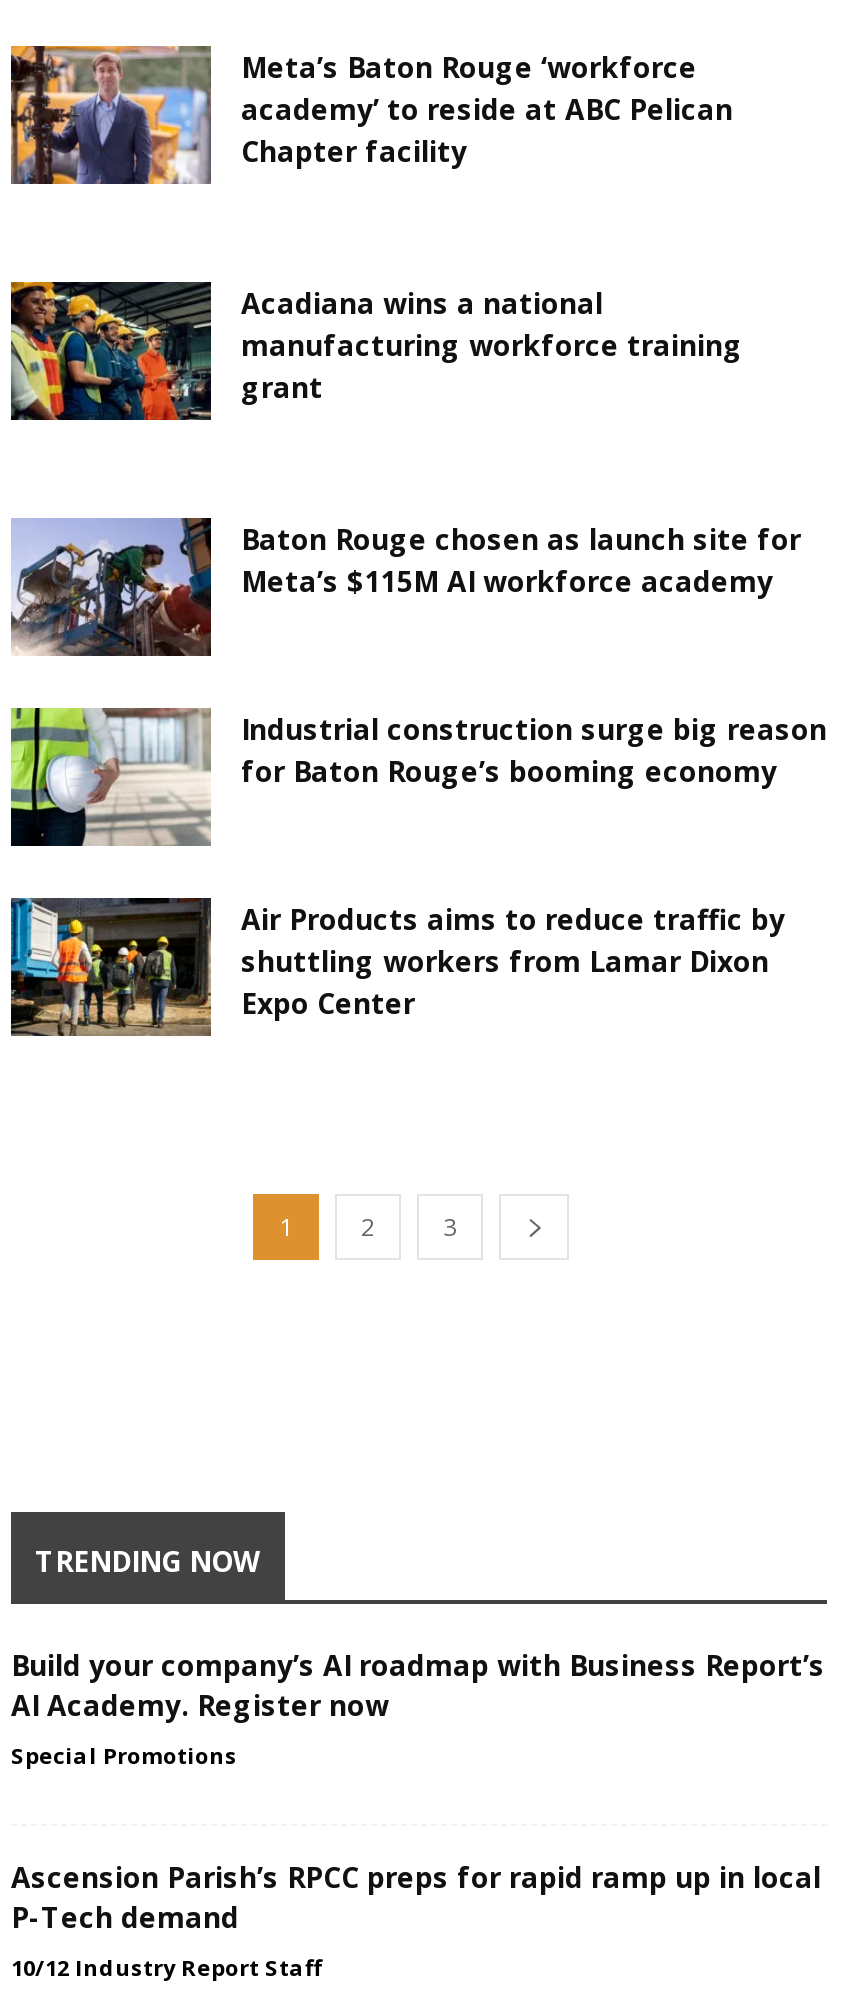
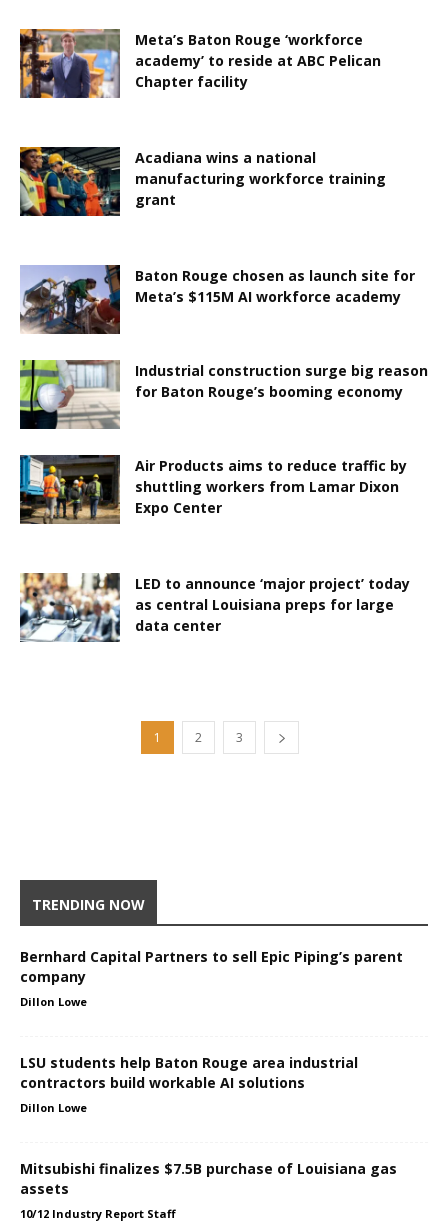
none -> [19,572,410,643] [image] | LED to announce ‘major project’ today | as central Louisiana preps for large | data center
[11,1646,825,1936] Build your company’s AI roadmap with Business Report’s | AI Academy. Register now | Special Promotions | Ascension Parish’s RPCC preps for rapid ramp up in local | P-Tech demand -> [20,947,403,1198] Bernhard Capital Partners to sell Epic Piping’s parent | company | Dillon Lowe | LSU students help Baton Rouge area industrial | contractors build workable AI solutions | Dillon Lowe | Mitsubishi finalizes $7.5B purchase of Louisiana gas | assets

